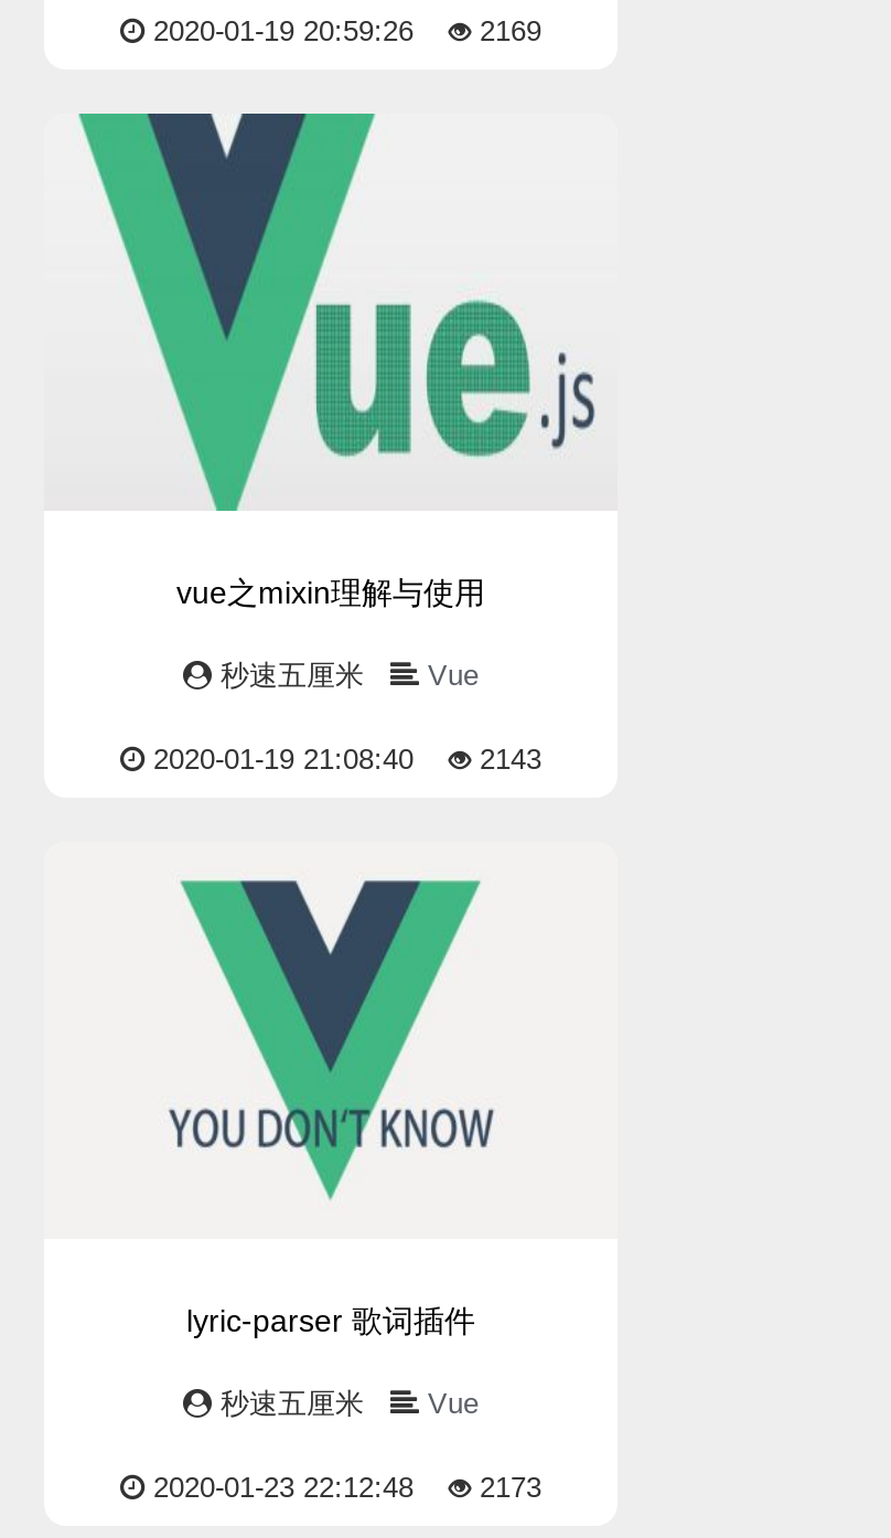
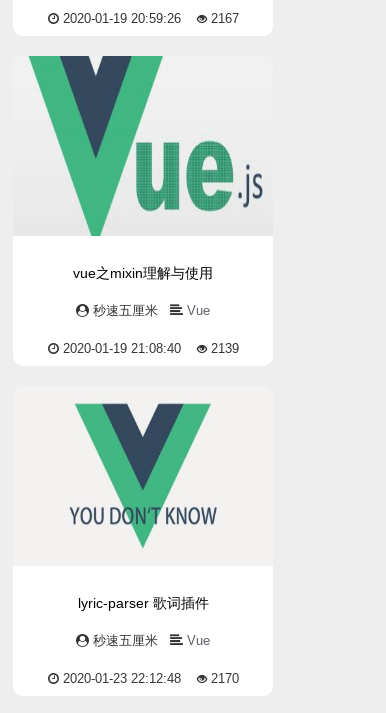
[144,14,541,47] 2020-01-19 20:59:26 2169 -> [58,11,238,26] 2020-01-19 20:59:26 2167
[144,743,541,776] 2020-01-19 21:08:40 2143 -> [58,341,238,356] 2020-01-19 21:08:40 2139
[144,1471,541,1504] 2020-01-23 22:12:48 2173 -> [58,671,238,686] 2020-01-23 22:12:48 2170

